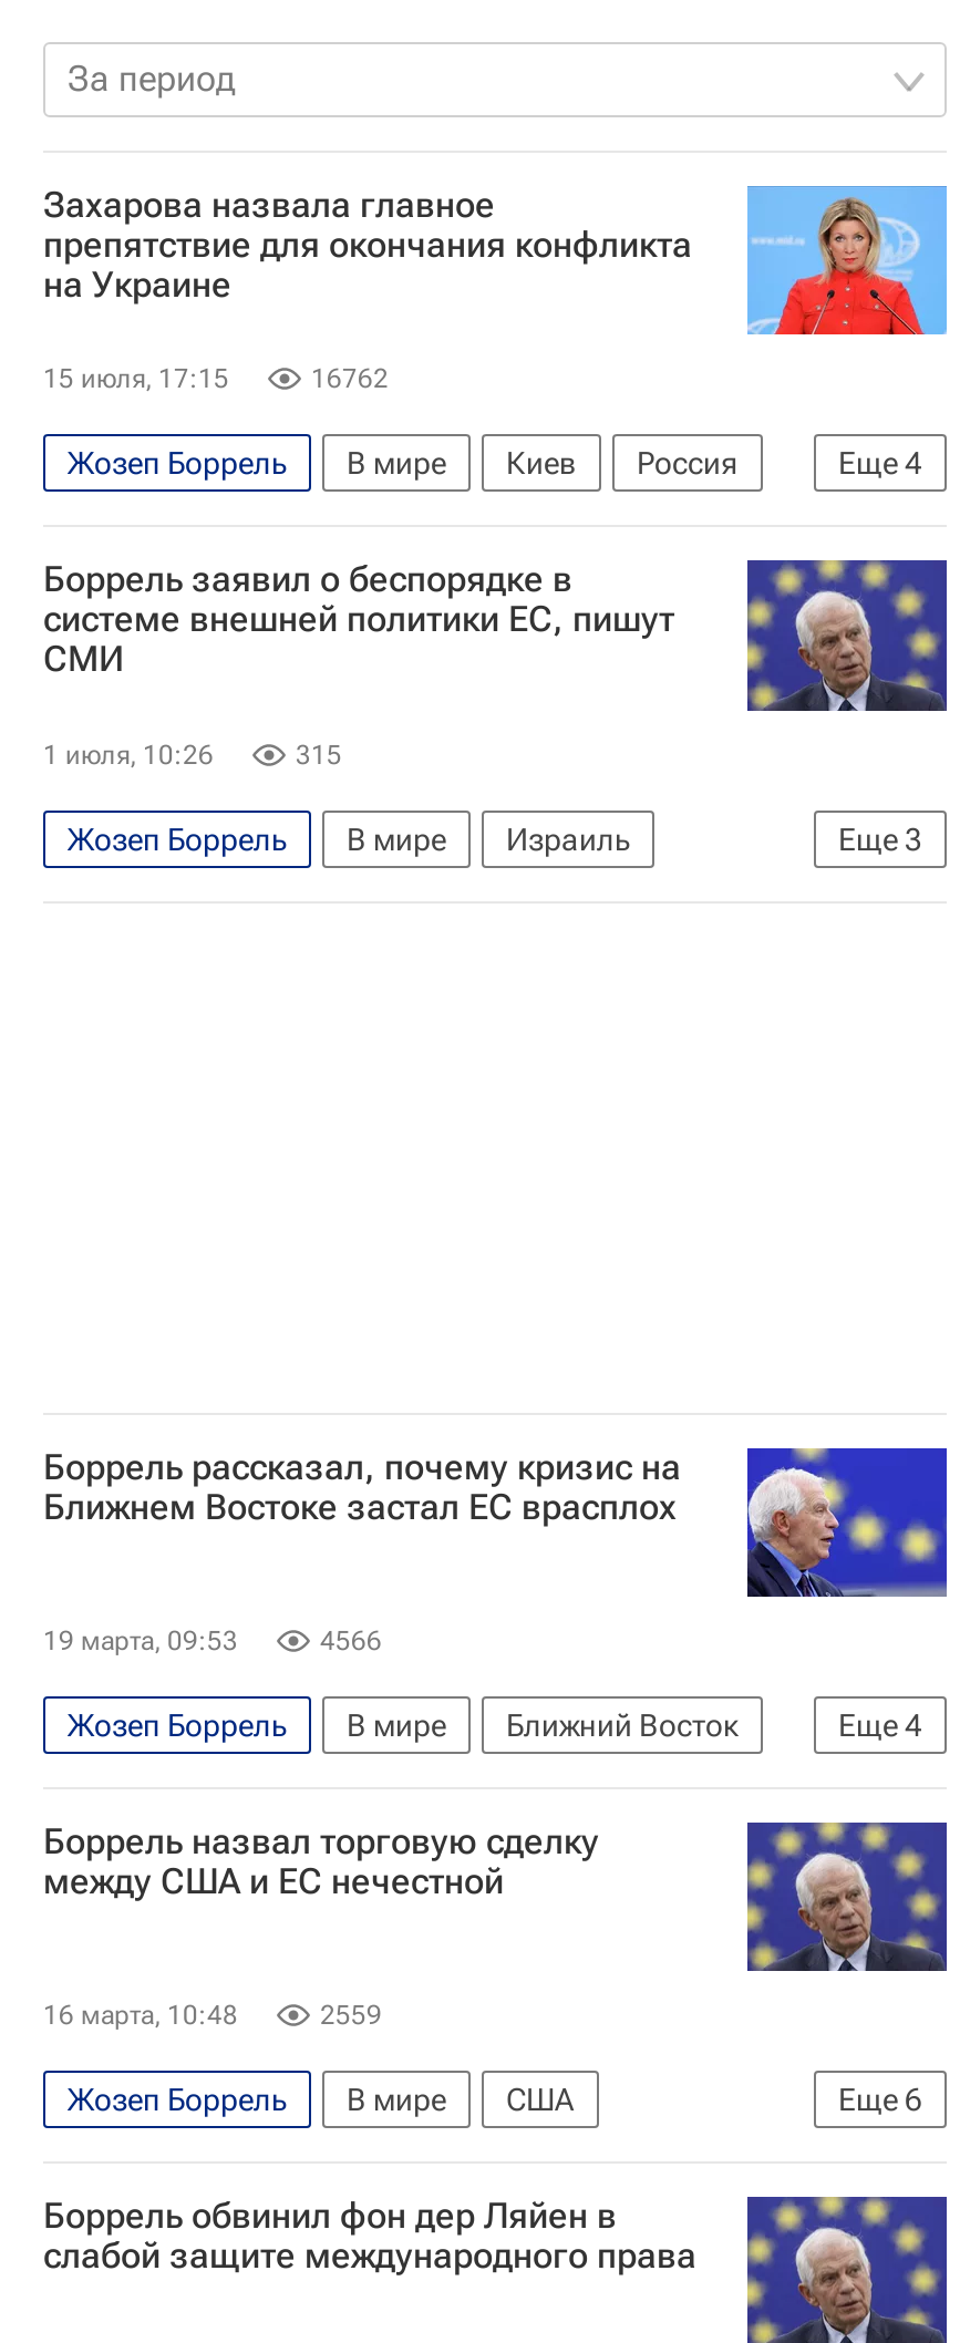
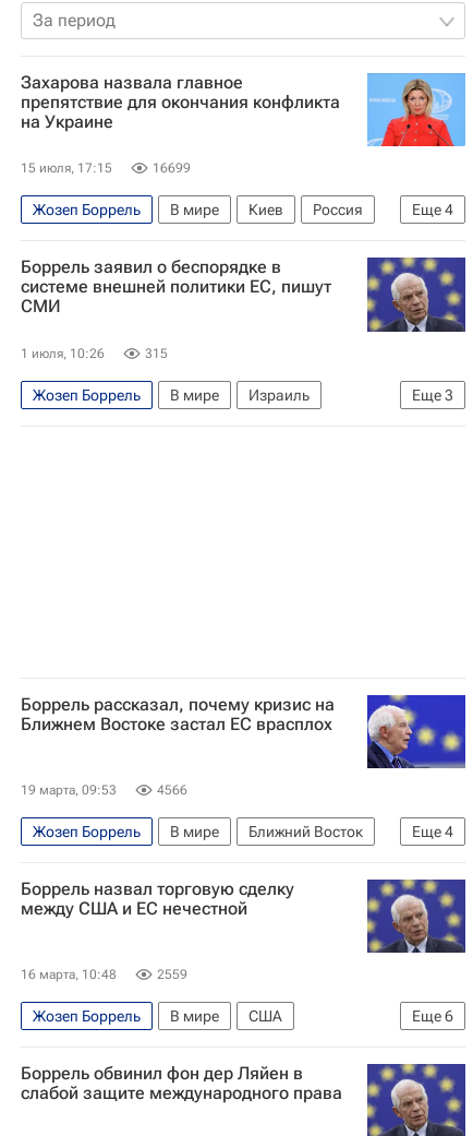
[311,363,389,394] 16762 -> [153,160,191,176] 16699

